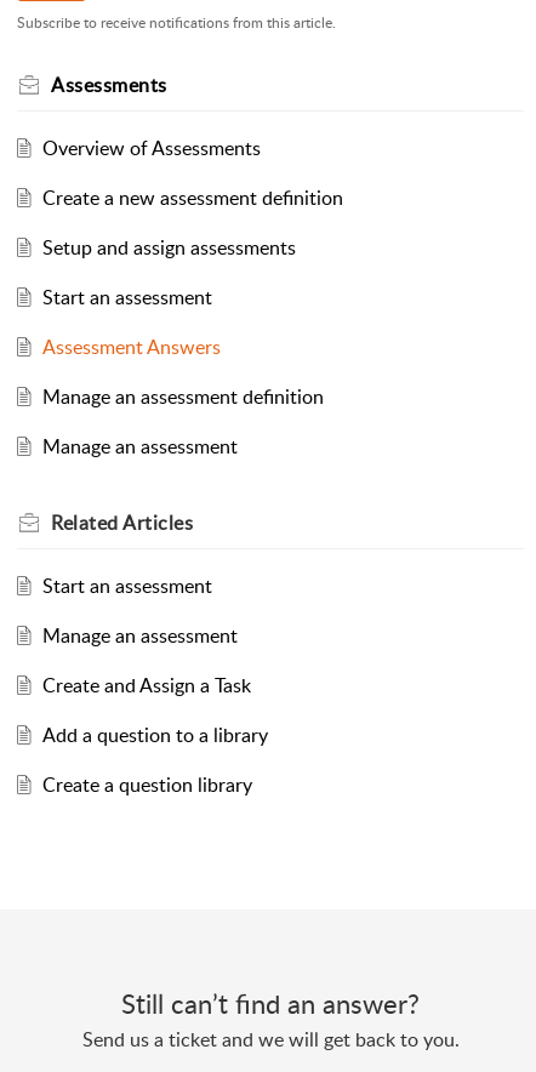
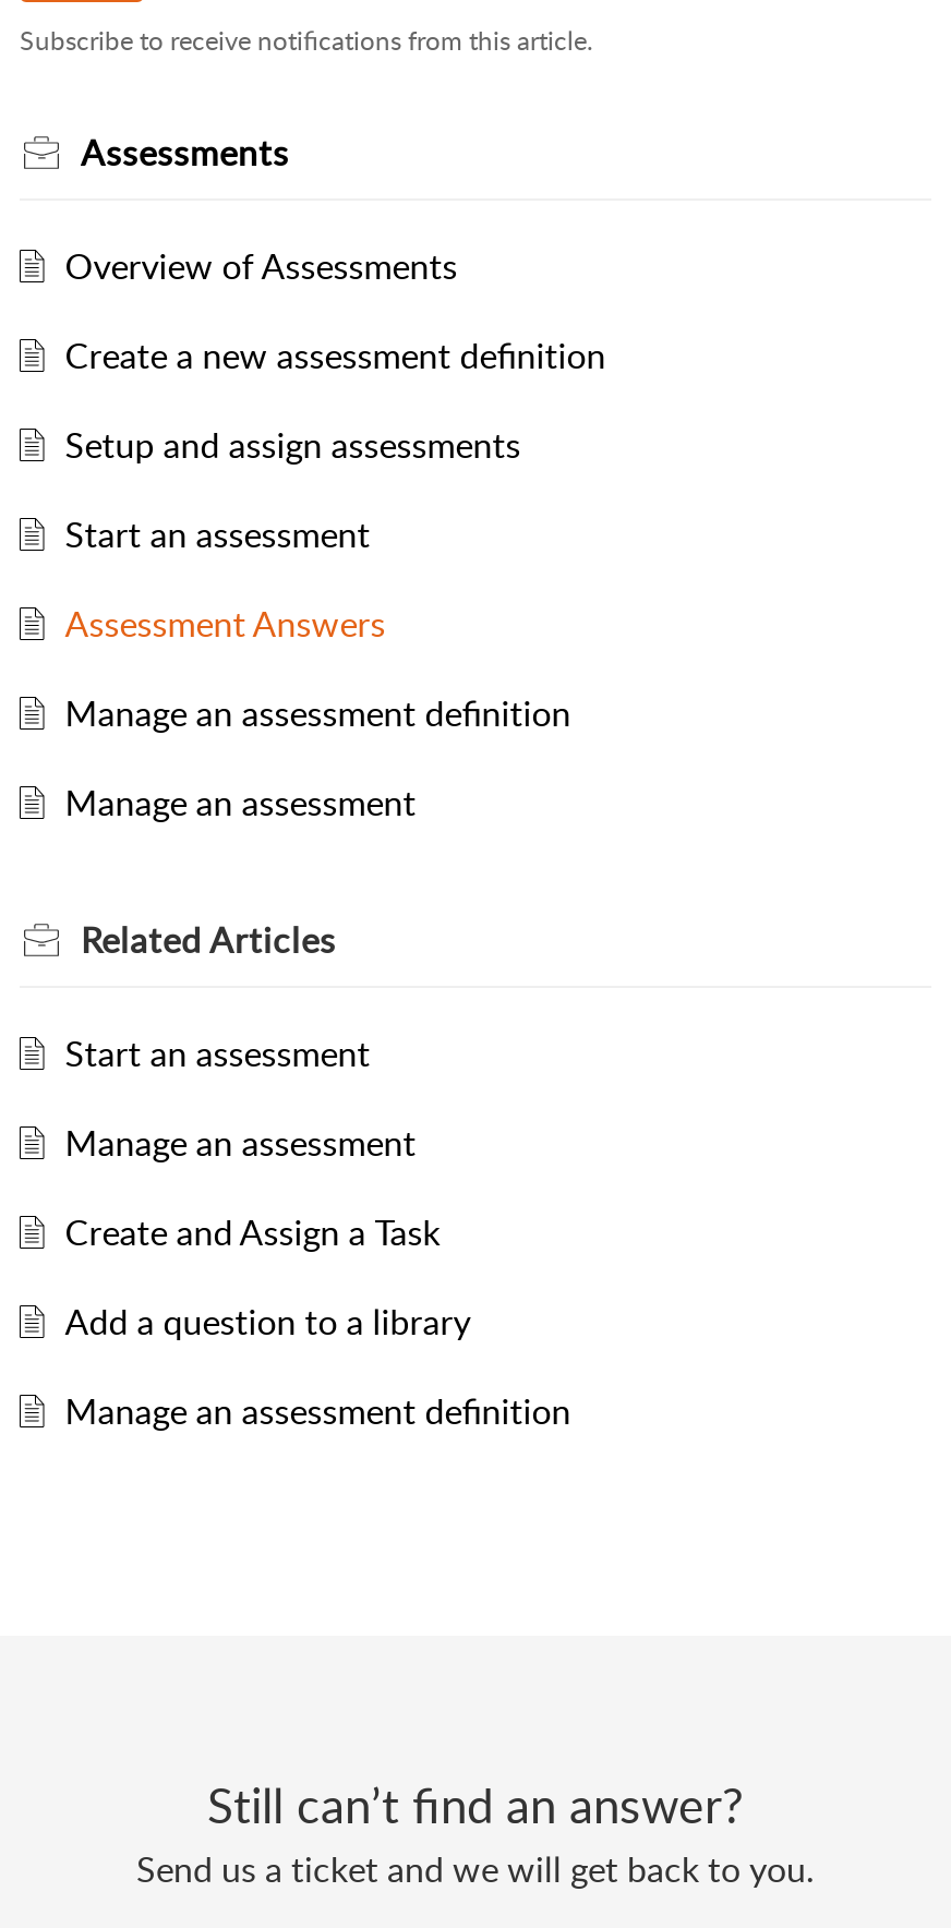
[42,772,252,798] Create a question library -> [65,1388,571,1436] Manage an assessment definition

